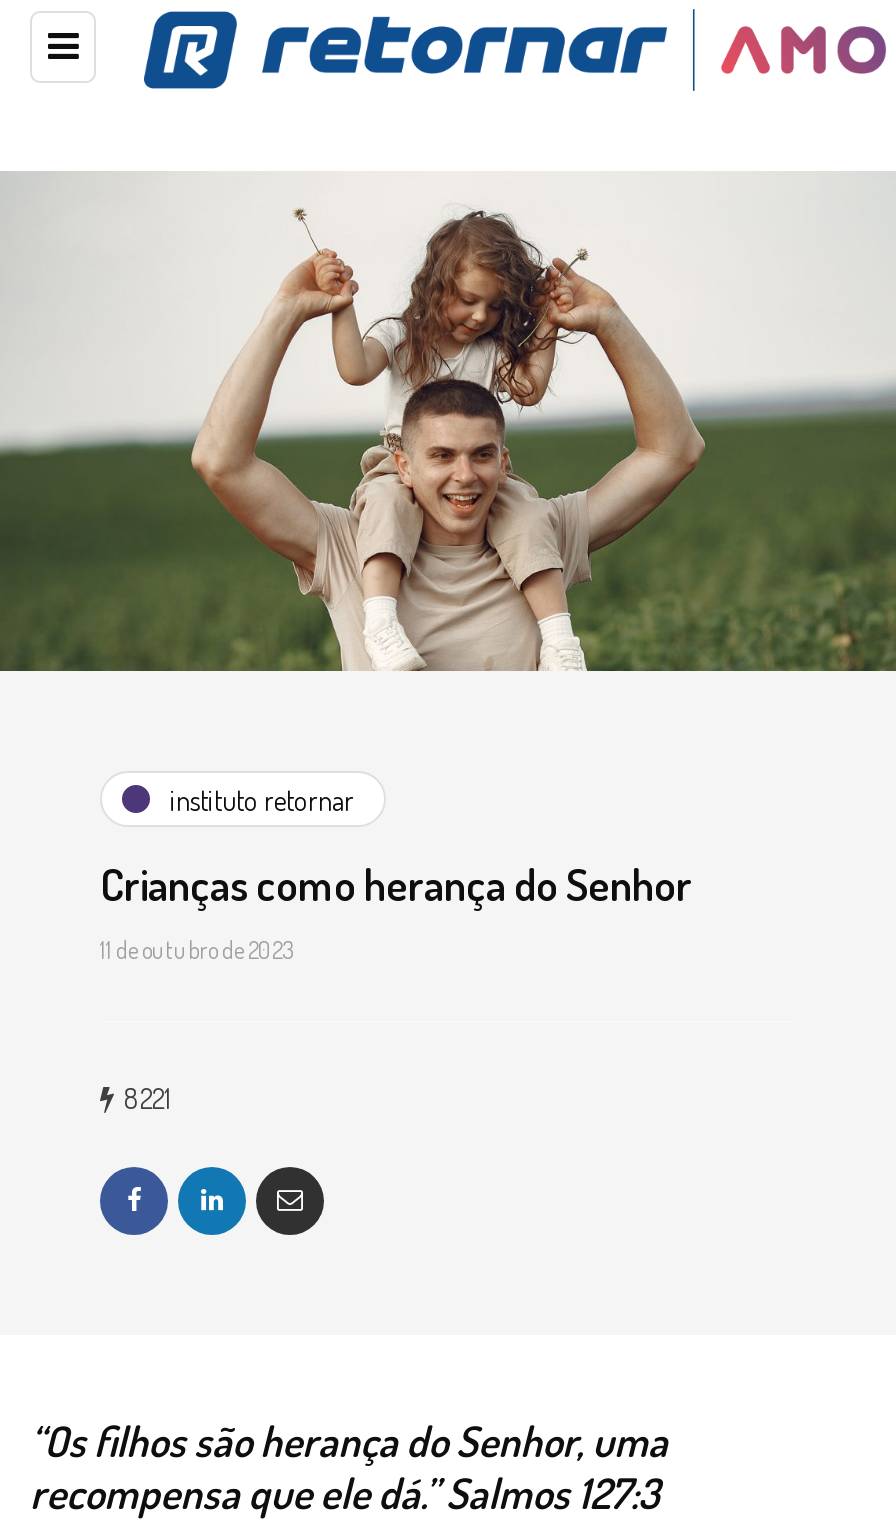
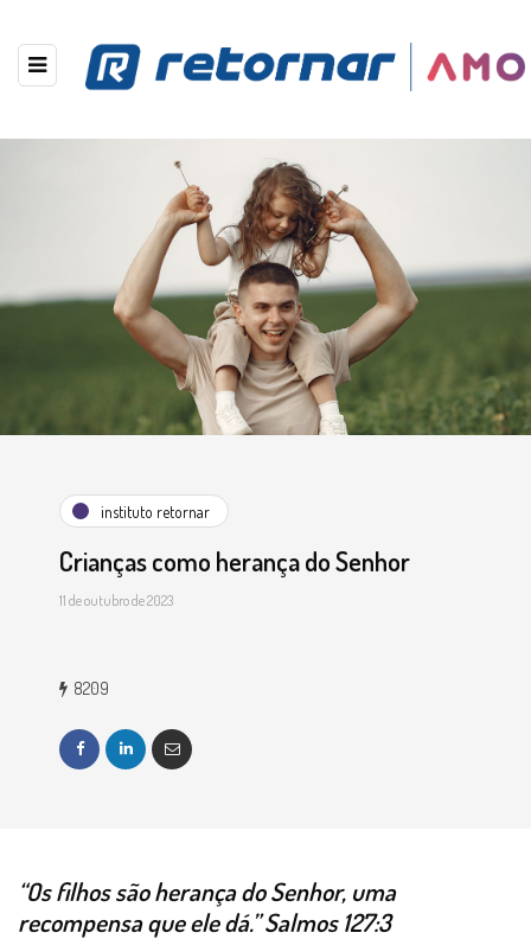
[124,1082,170,1116] 8221 -> [73,679,109,699] 8209

